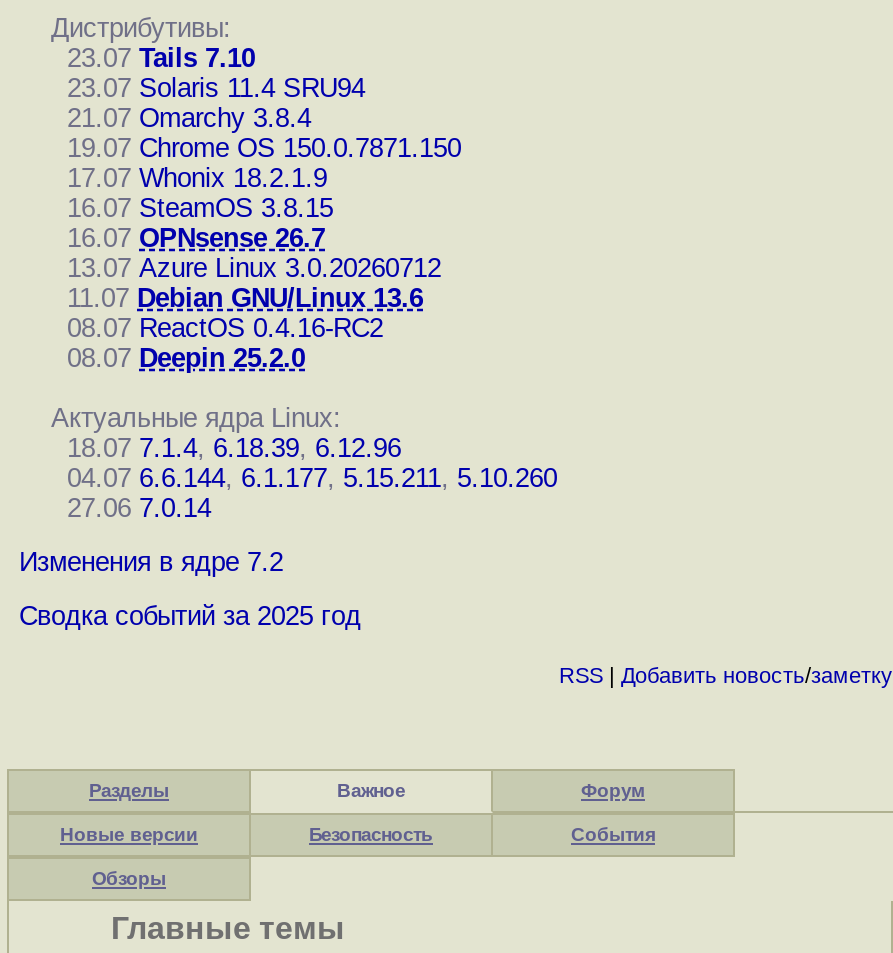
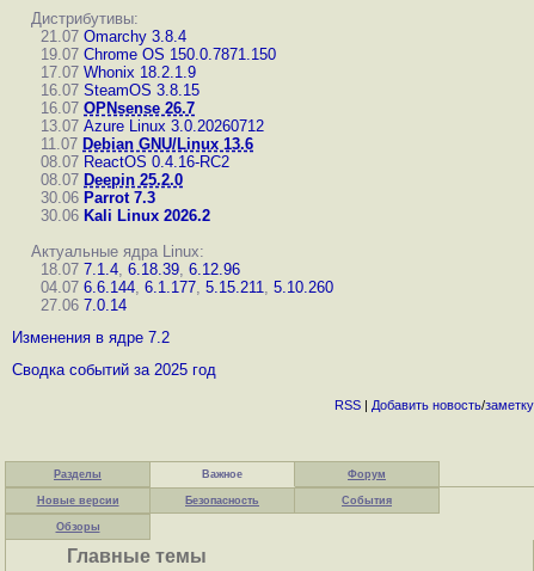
[51,43,365,103] 23.07 Tails 7.10 | 23.07 Solaris 11.4 SRU94 -> none
moved [51,103,461,373] -> [31,27,276,189]: 21.07 Omarchy 3.8.4 | 19.07 Chrome OS 150.0.7871.150 | 17.07 Whonix 18.2.1.9 | ... | 08.07 ReactOS 0.4.16-RC2 | 08.07 Deepin 25.2.0
none -> [31,189,210,225] 30.06 Parrot 7.3 | 30.06 Kali Linux 2026.2

